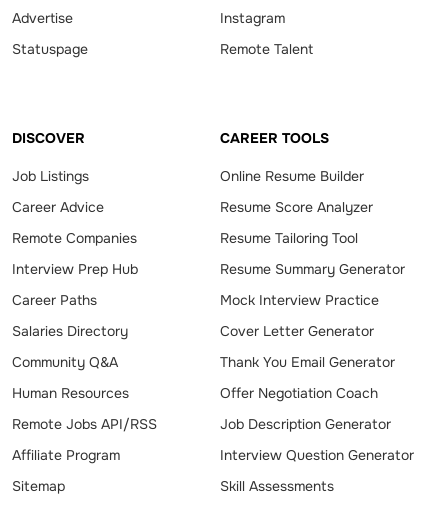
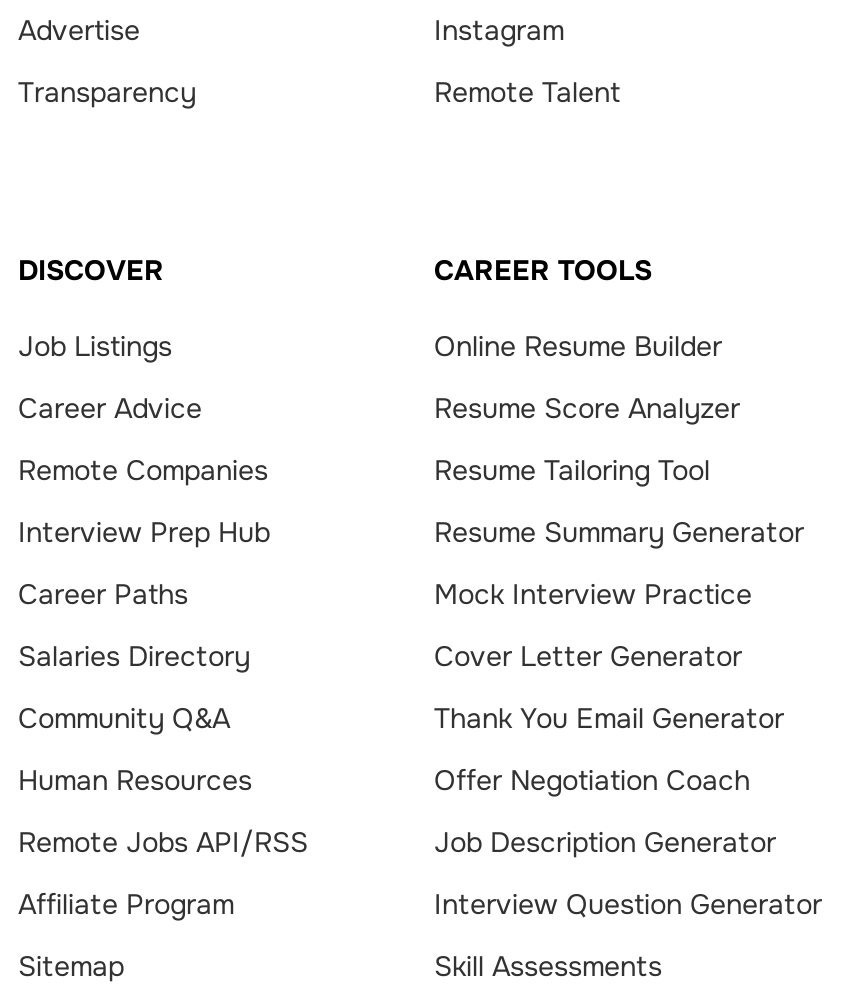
[12,40,88,58] Statuspage -> [18,74,196,110] Transparency

